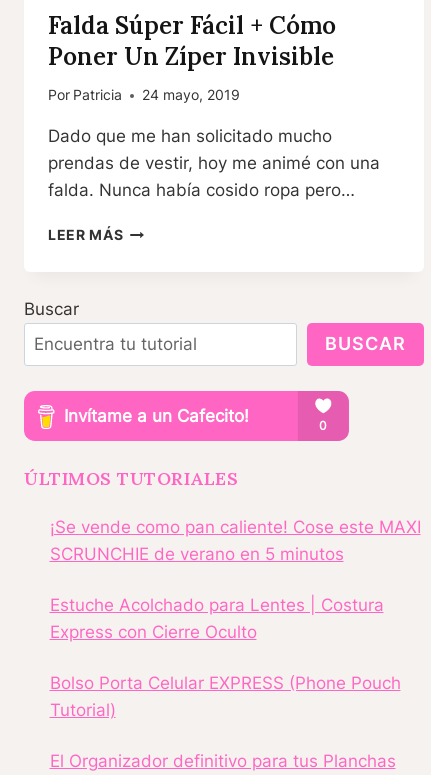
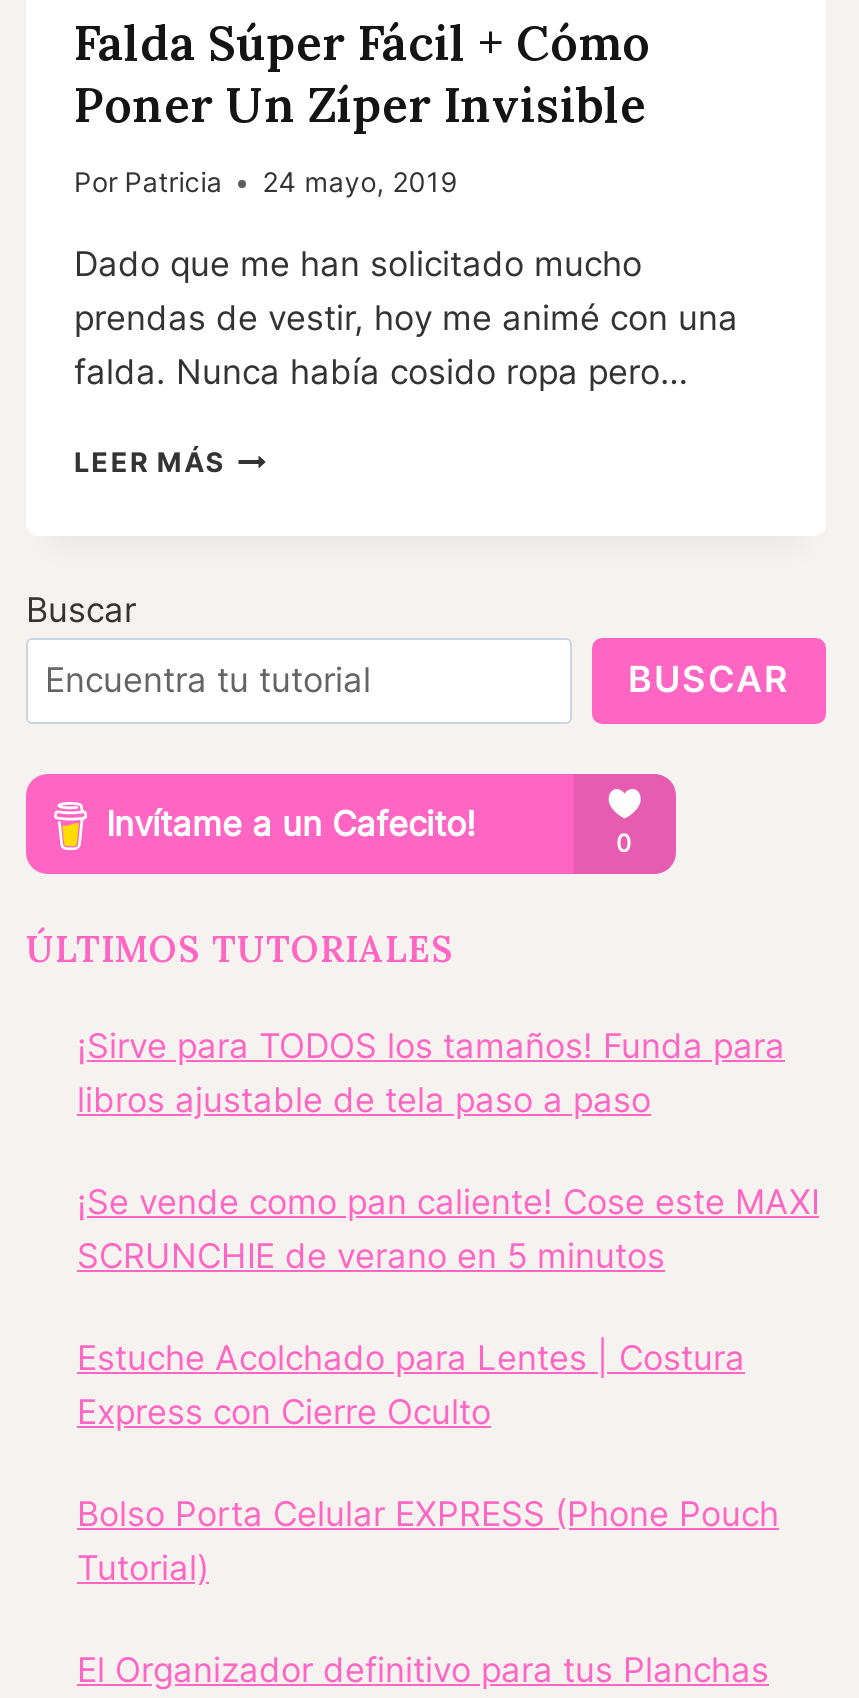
none -> [77,1026,785,1120] ¡Sirve para TODOS los tamaños! Funda para | libros ajustable de tela paso a paso

